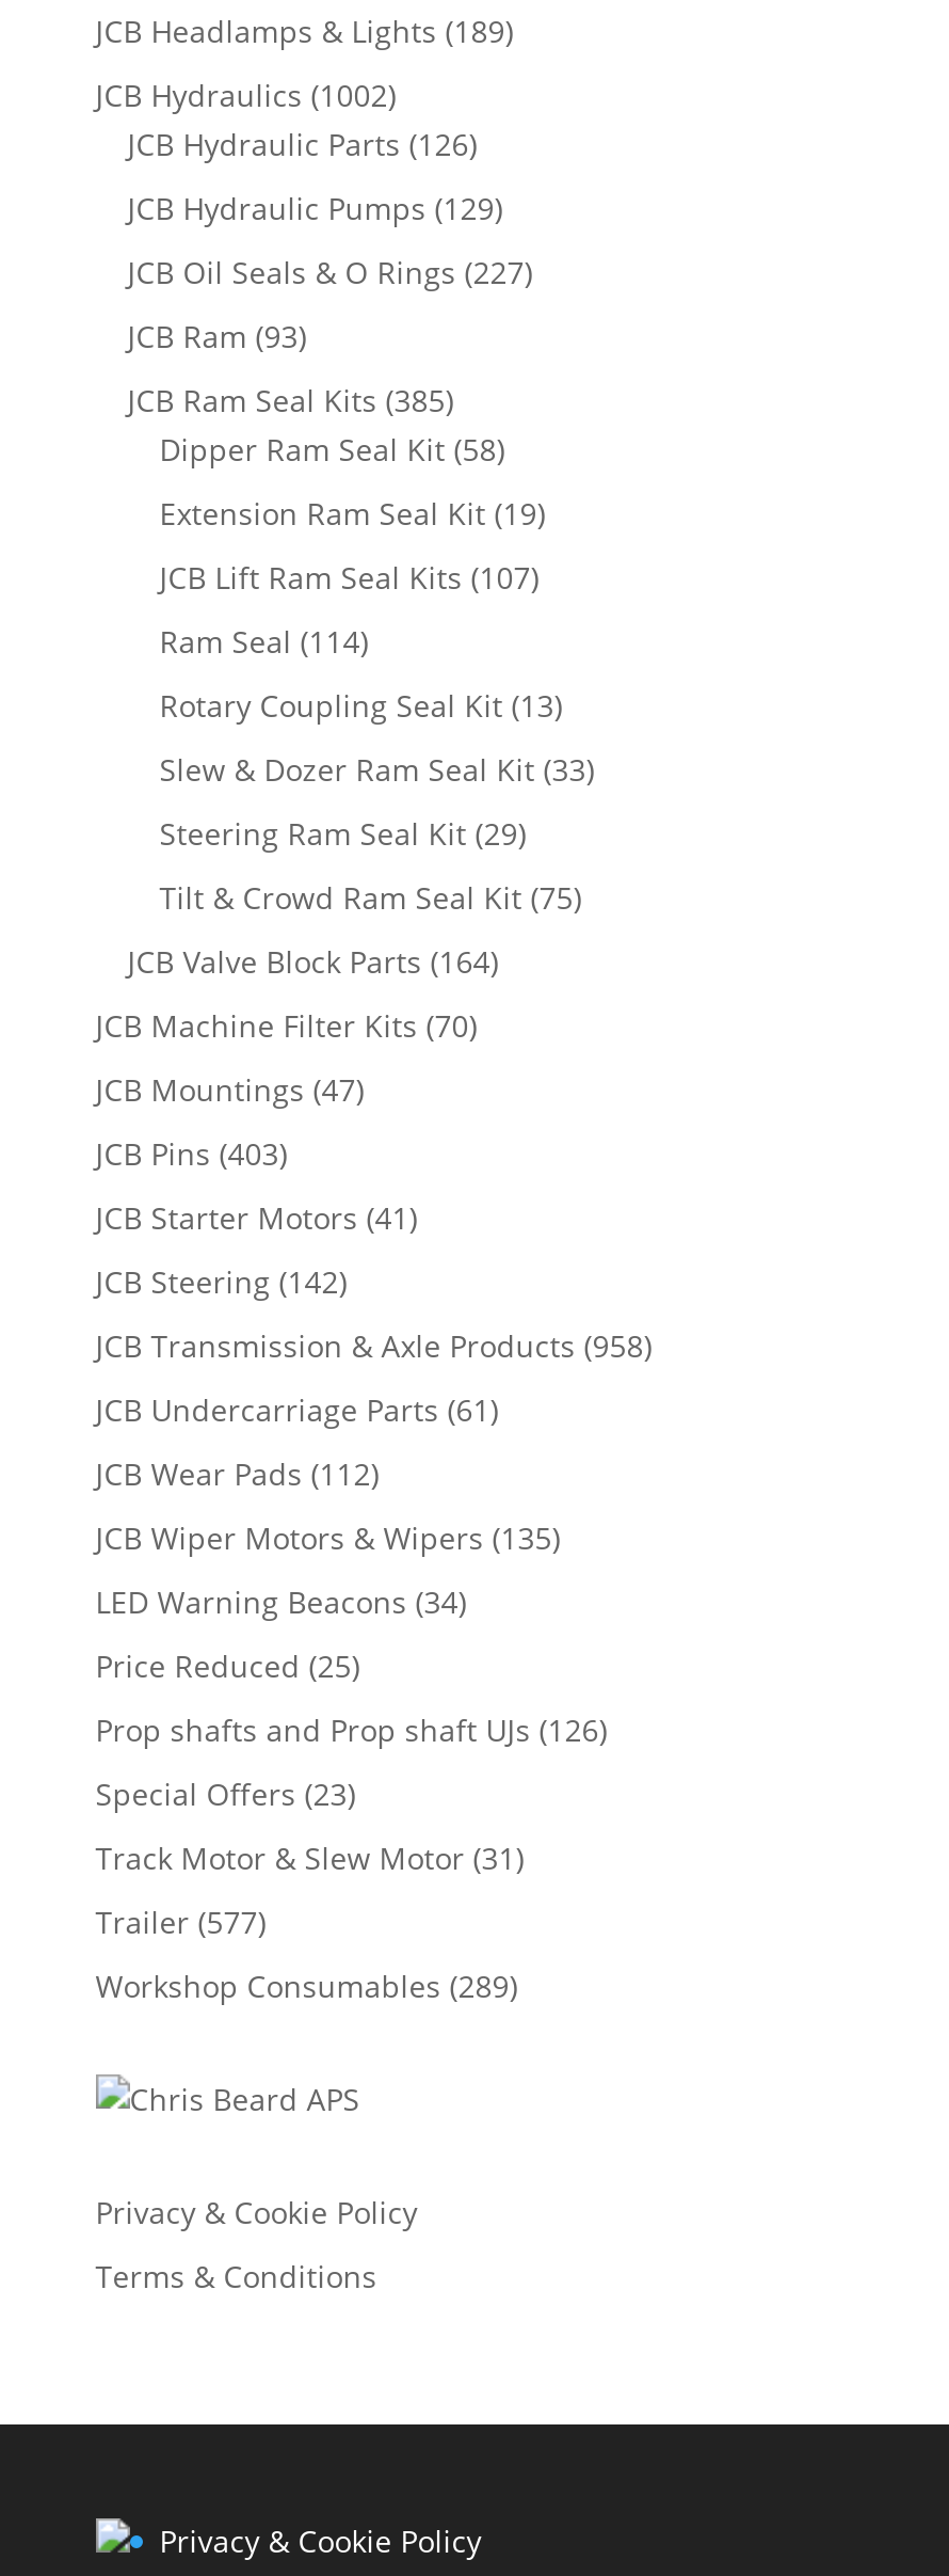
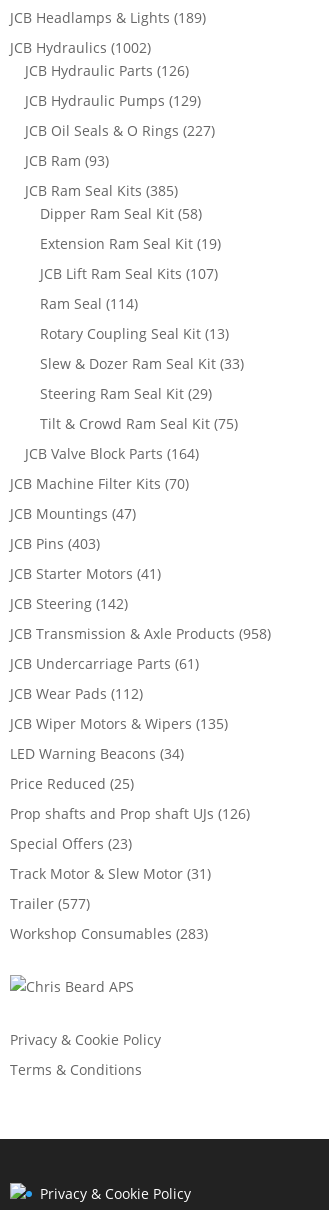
[96,1967,518,2007] Workshop Consumables (289) -> [10,924,208,943] Workshop Consumables (283)

